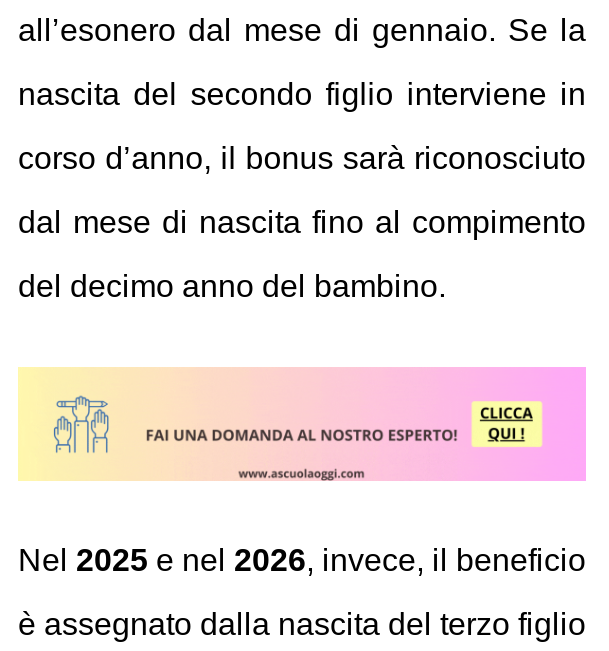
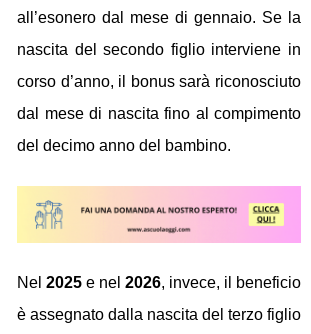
[144,401,552,483] [image] -> [80,203,285,243] [image]

